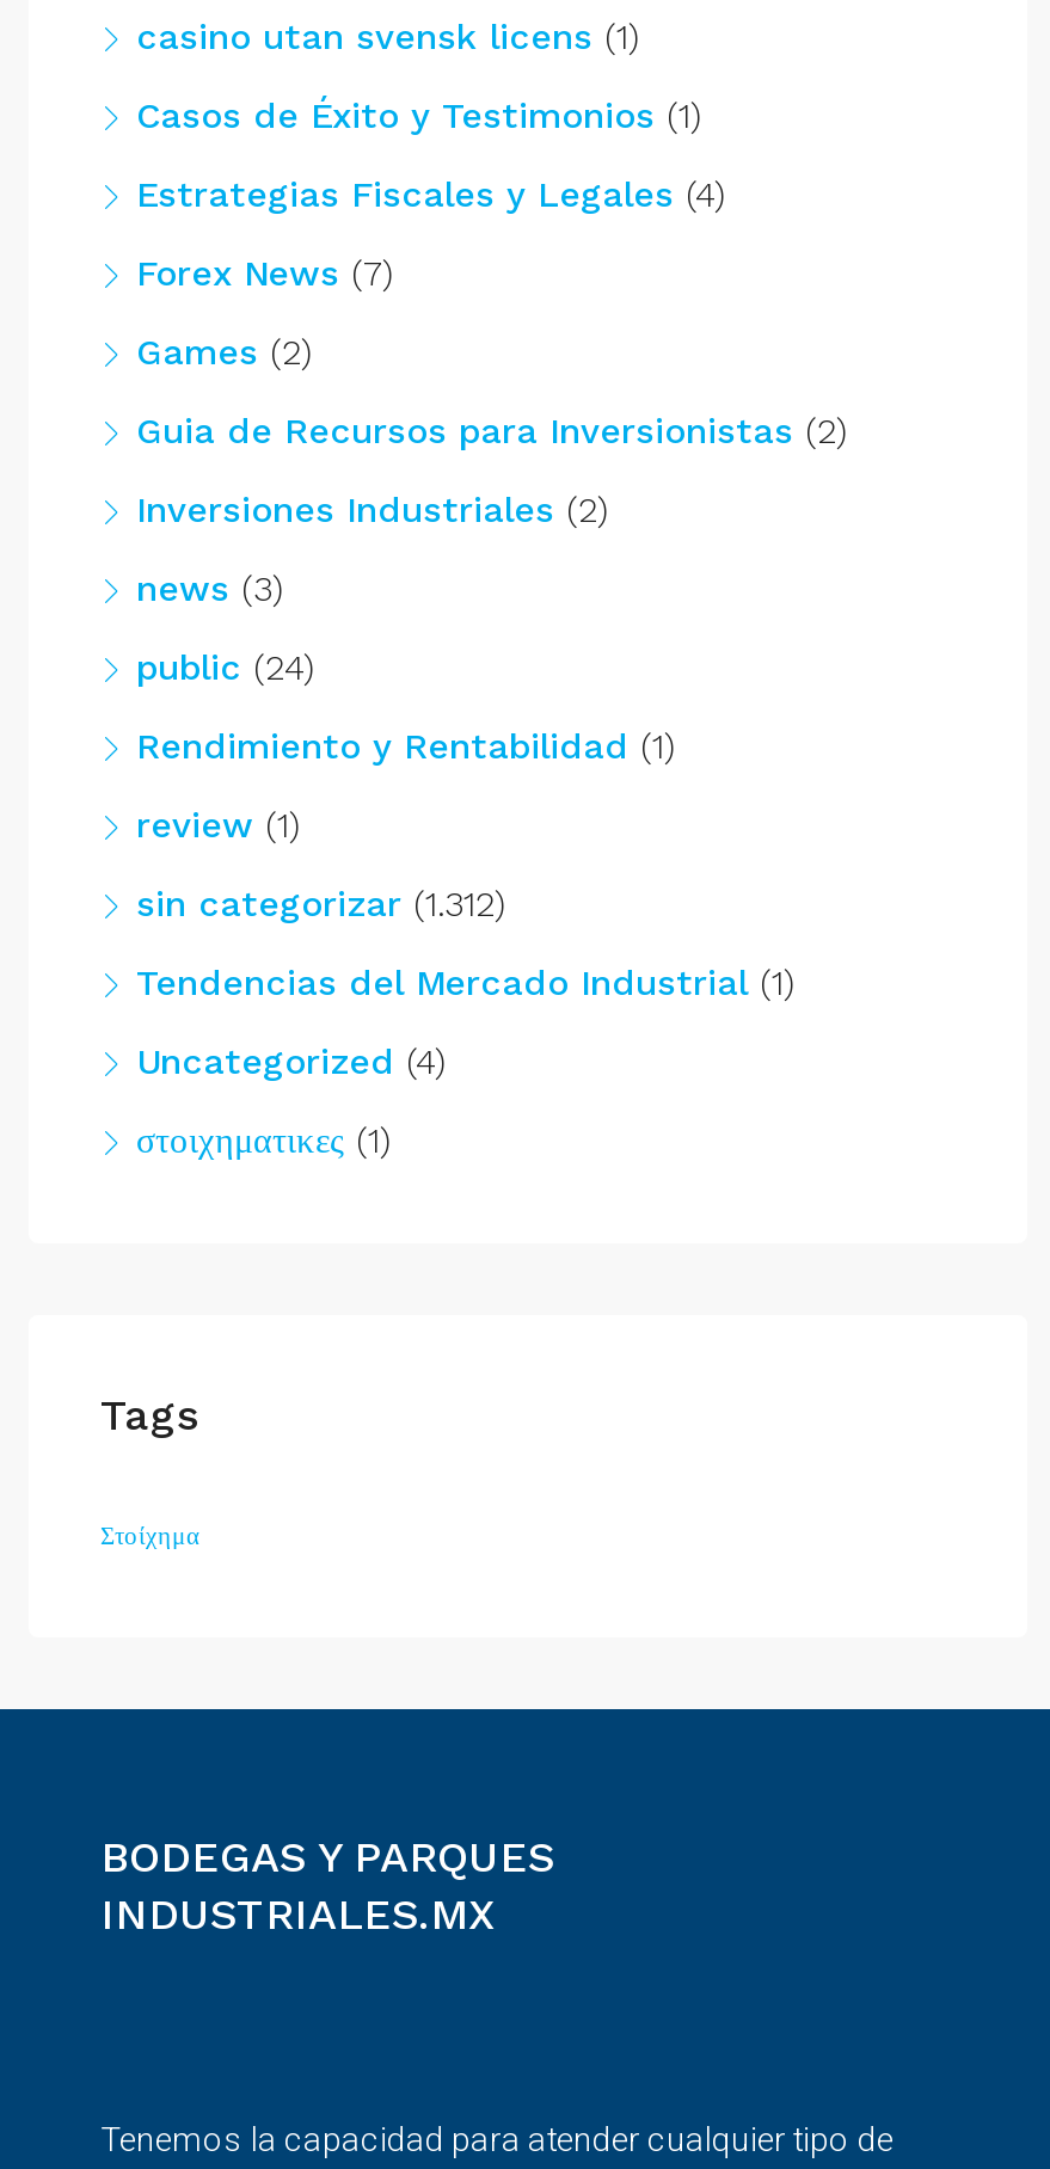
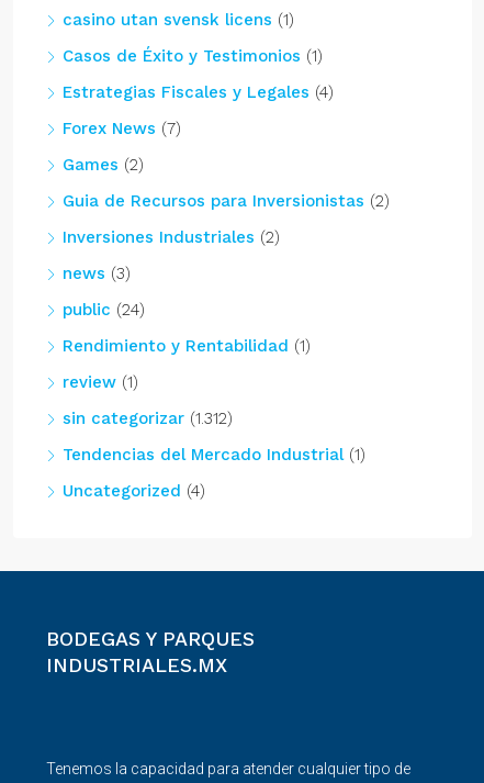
[136,1119,392,1162] στοιχηματικες (1) -> none
[100,1389,201,1552] Tags | Στοίχημα -> none

